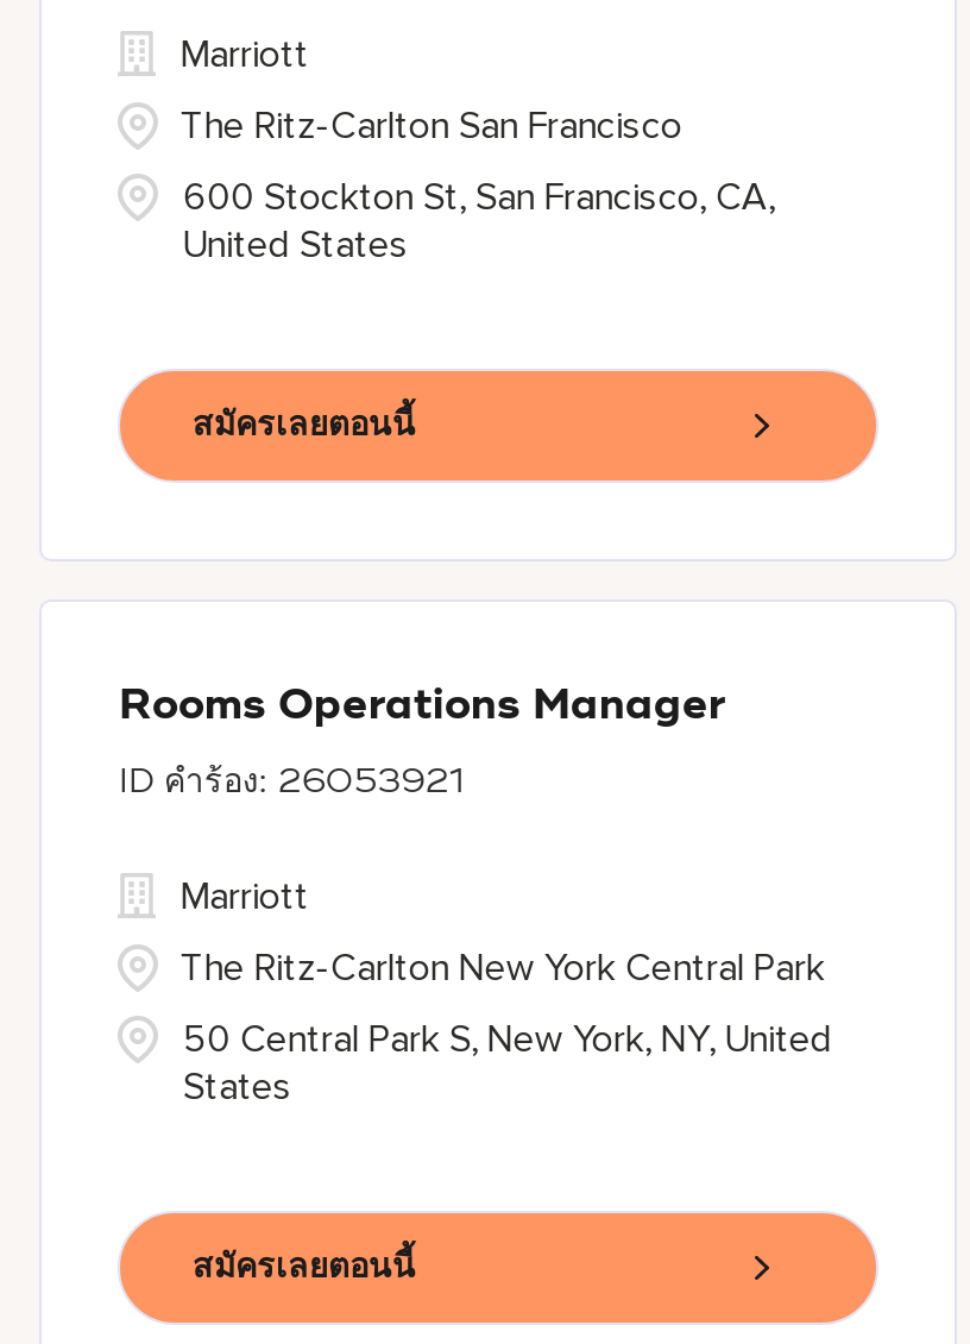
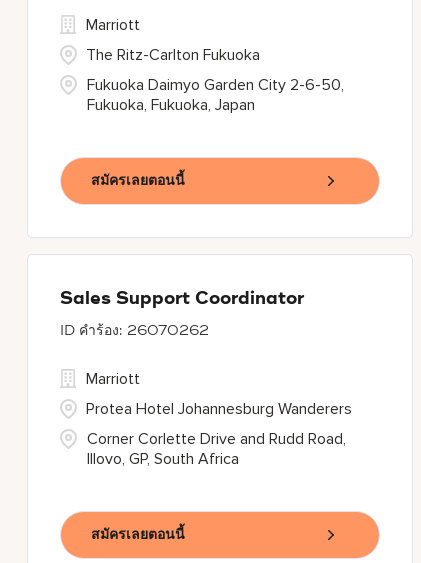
[180,101,682,149] The Ritz-Carlton San Francisco -> [86,45,260,65] The Ritz-Carlton Fukuoka
[183,173,775,268] 600 Stockton St, San Francisco, CA, | United States -> [87,75,344,115] Fukuoka Daimyo Garden City 2-6-50, | Fukuoka, Fukuoka, Japan
[119,684,725,727] Rooms Operations Manager -> [60,290,304,308] Sales Support Coordinator
[278,765,463,798] 26053921 -> [127,324,209,338] 26070262
[180,943,825,991] The Ritz-Carlton New York Central Park -> [86,399,352,419] Protea Hotel Johannesburg Wanderers
[183,1015,832,1110] 50 Central Park S, New York, NY, United | States -> [87,429,346,469] Corner Corlette Drive and Rudd Road, | Illovo, GP, South Africa

